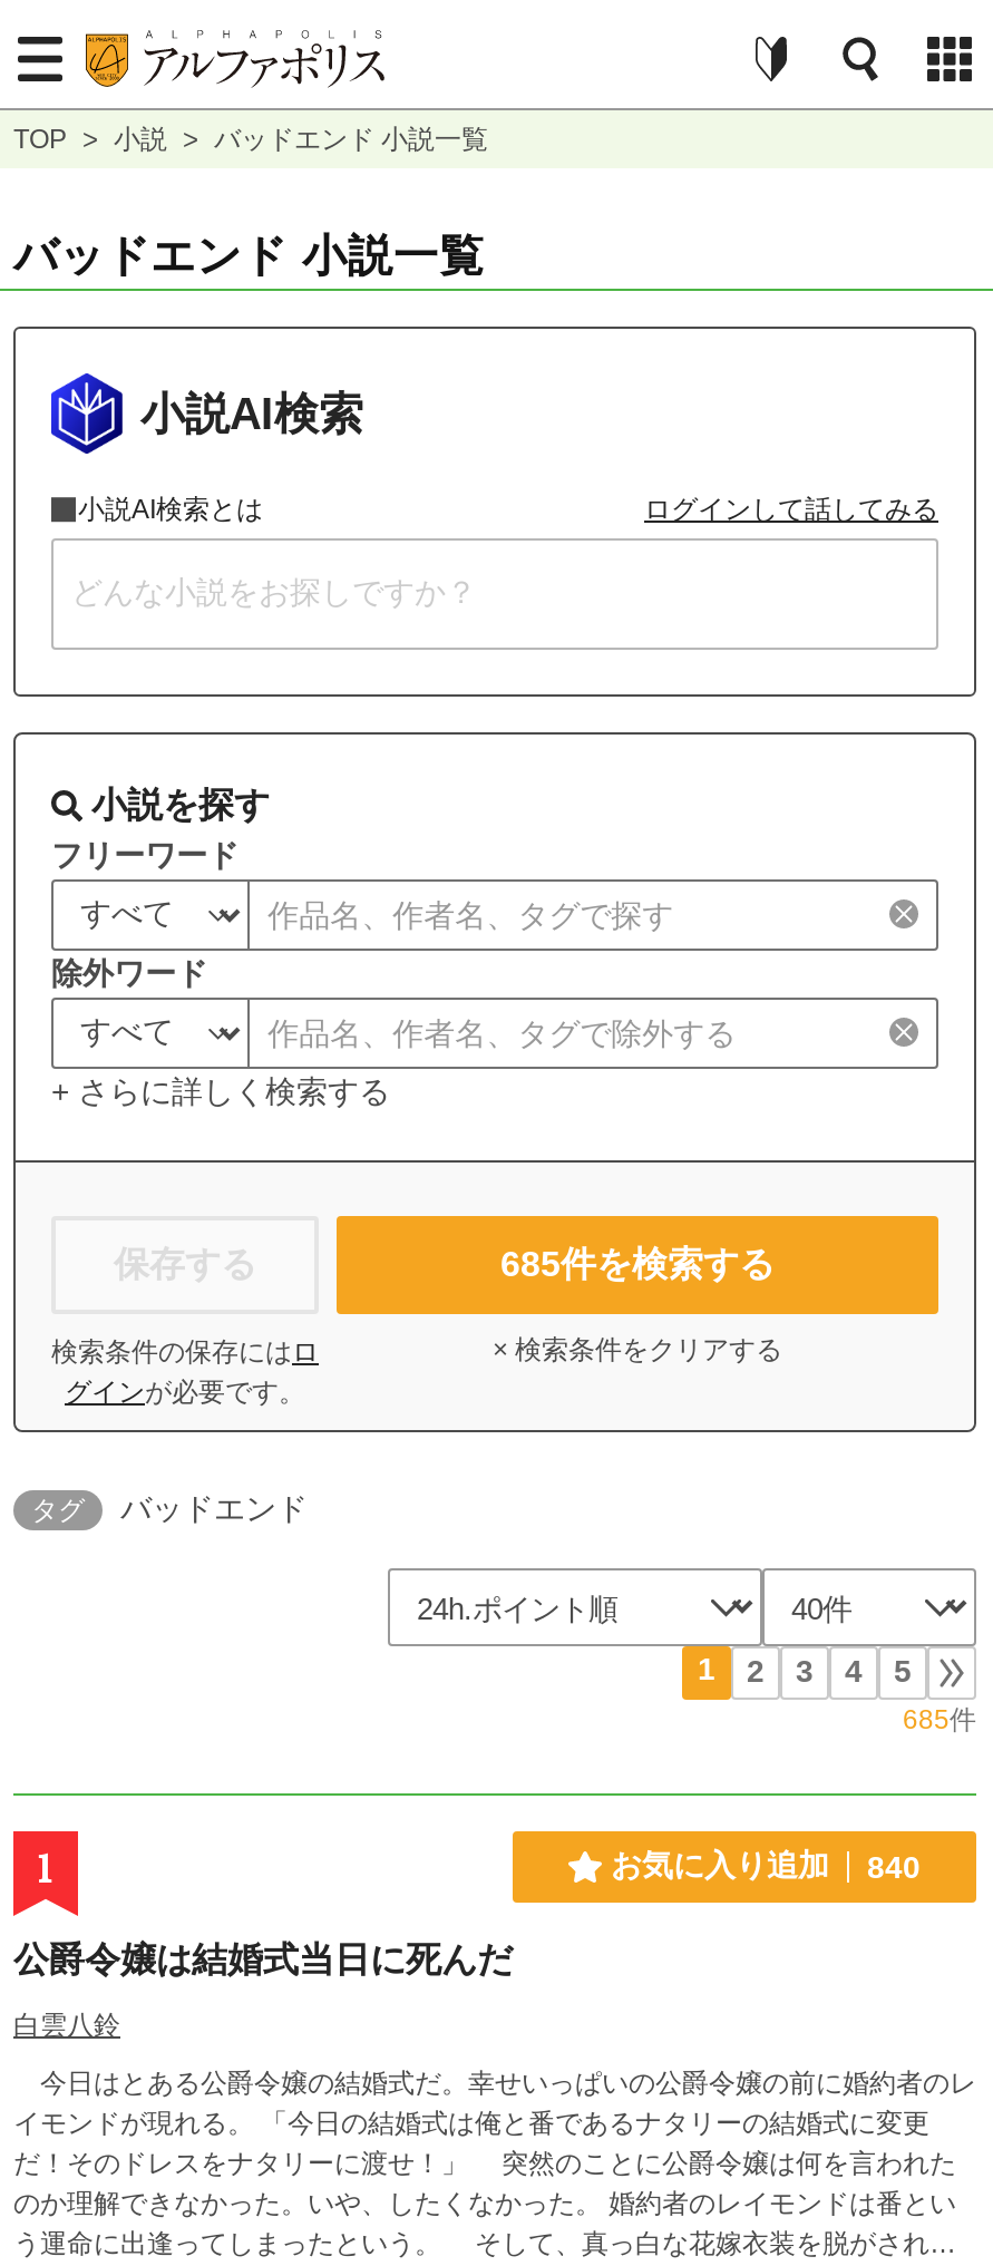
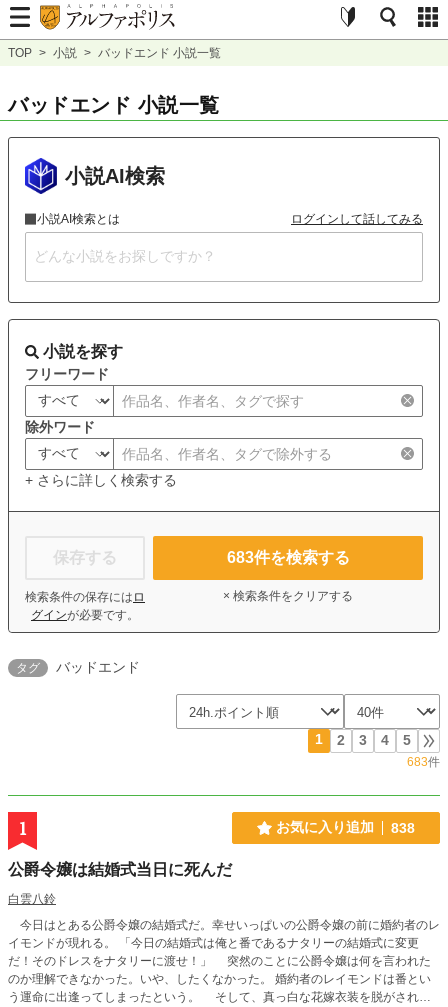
[500,1245,775,1283] 685件を検索する -> [226,549,349,566] 683件を検索する
[903,1704,976,1735] 685件 -> [407,755,440,769] 683件
[611,1847,921,1885] お気に入り追加 840 -> [276,819,415,836] お気に入り追加 838

